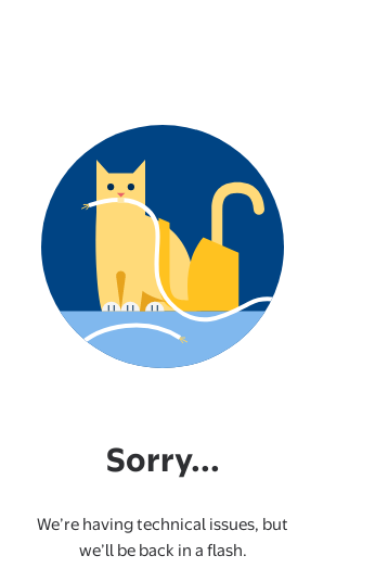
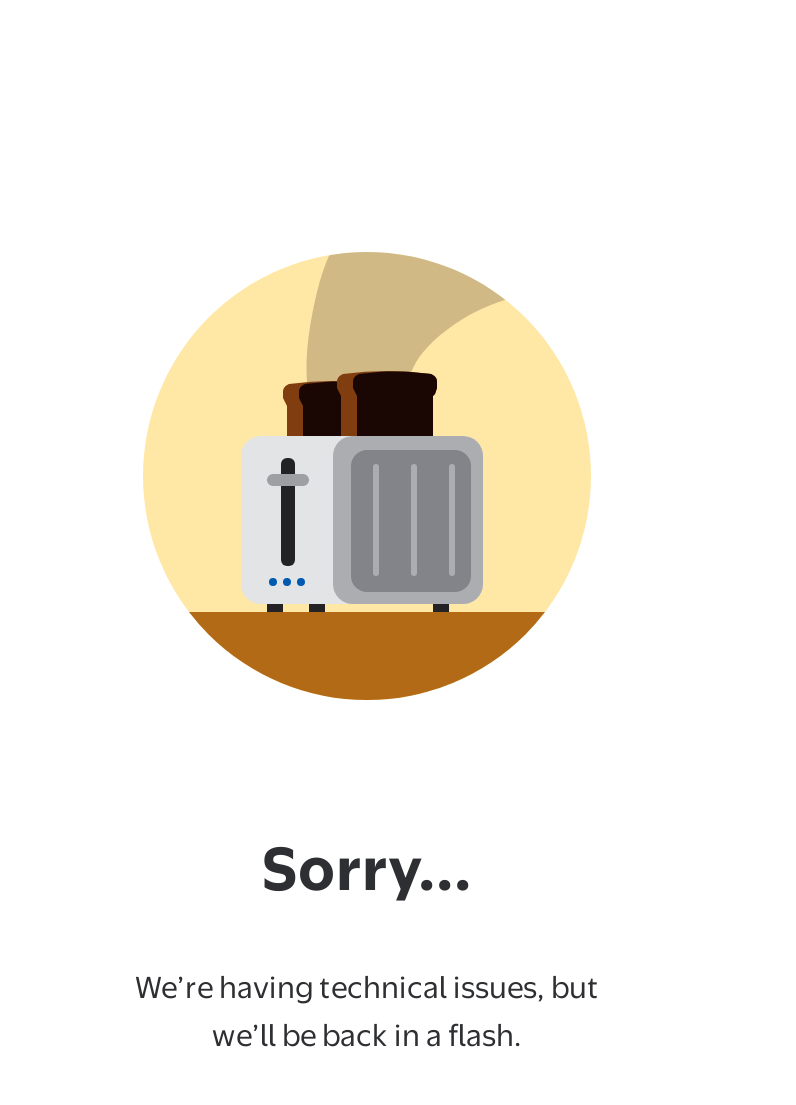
[40,124,285,369] [image] -> [143,250,591,702] [image]

